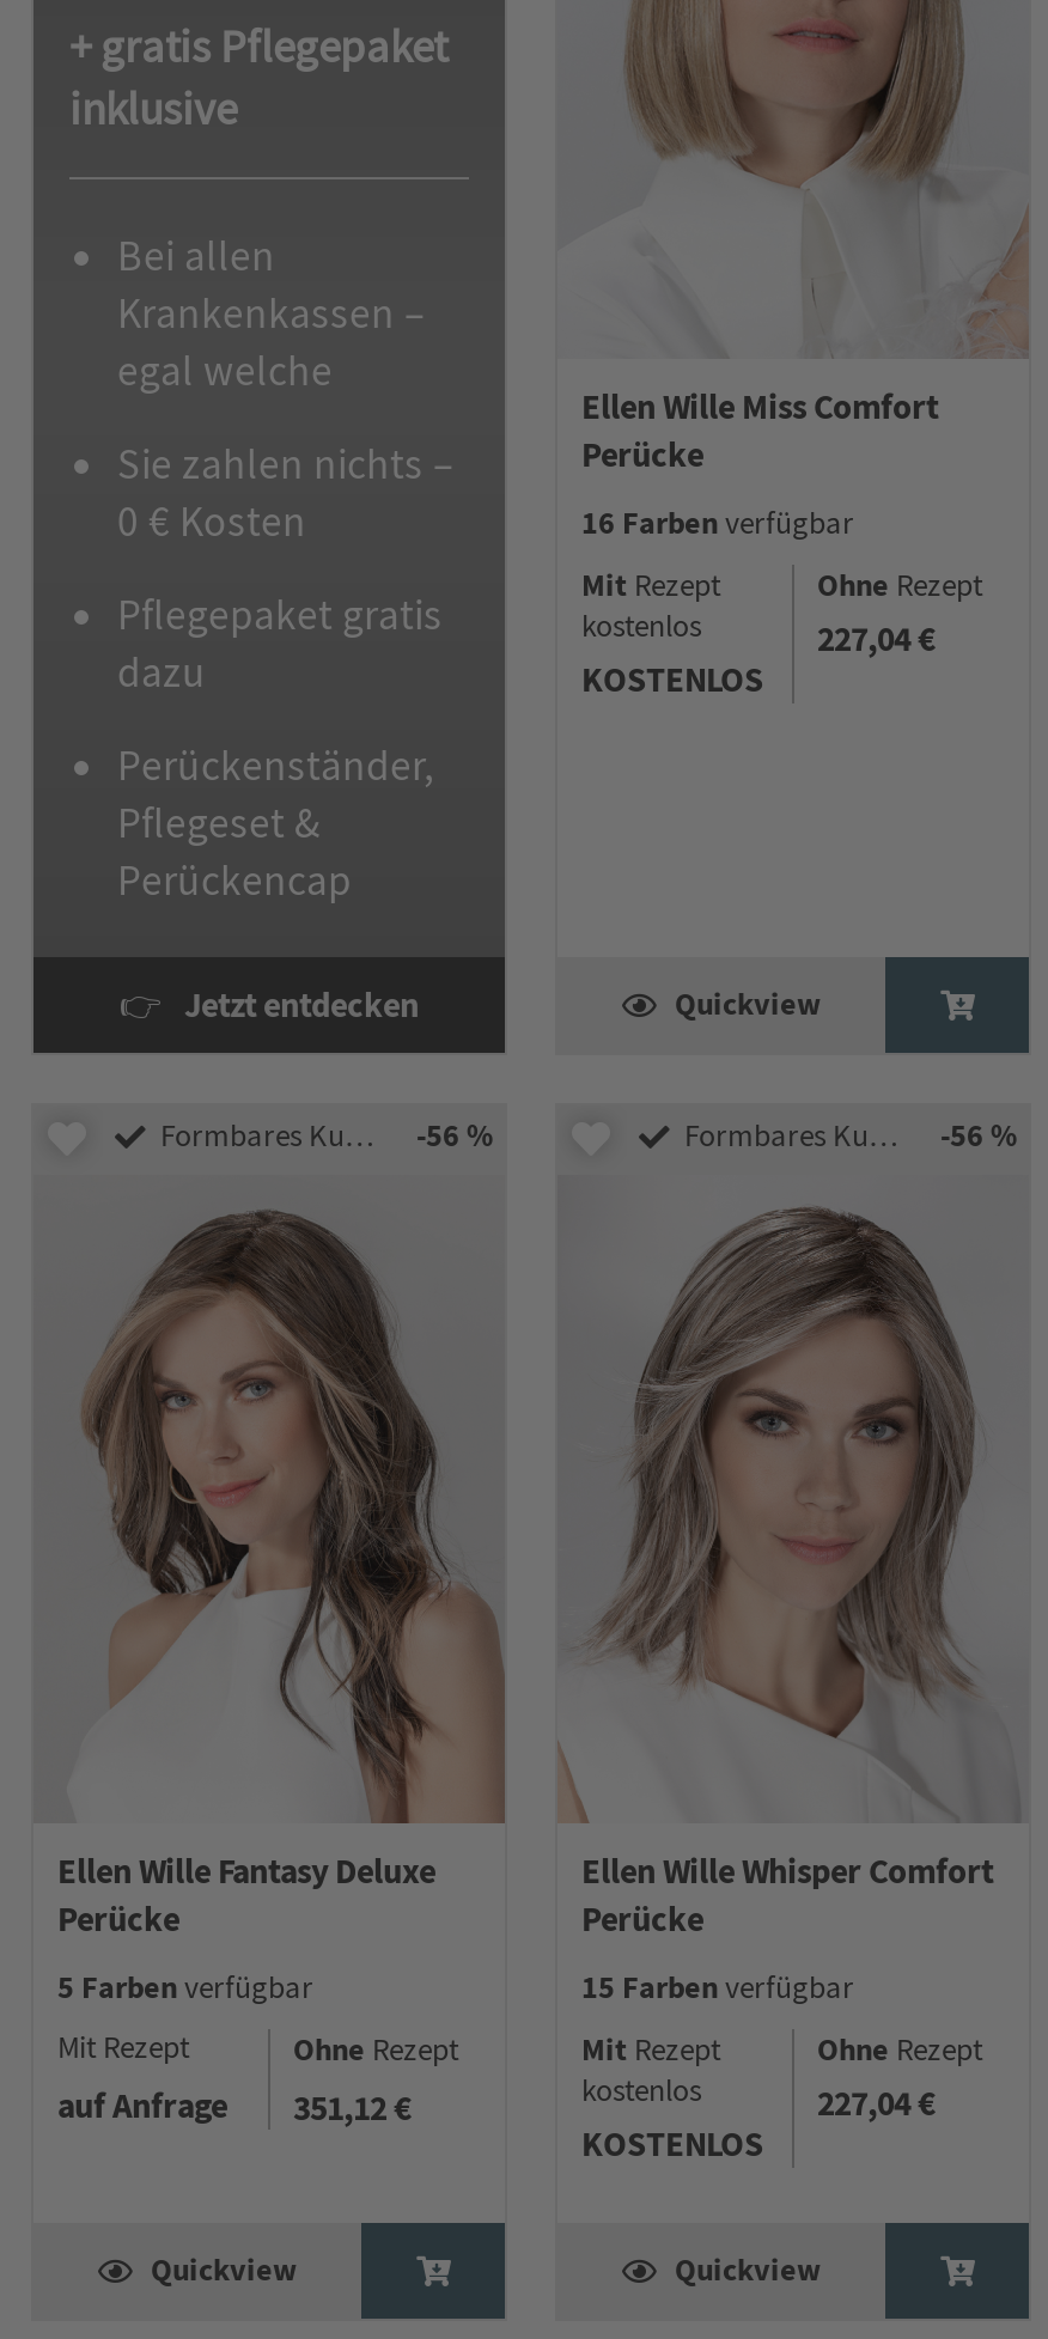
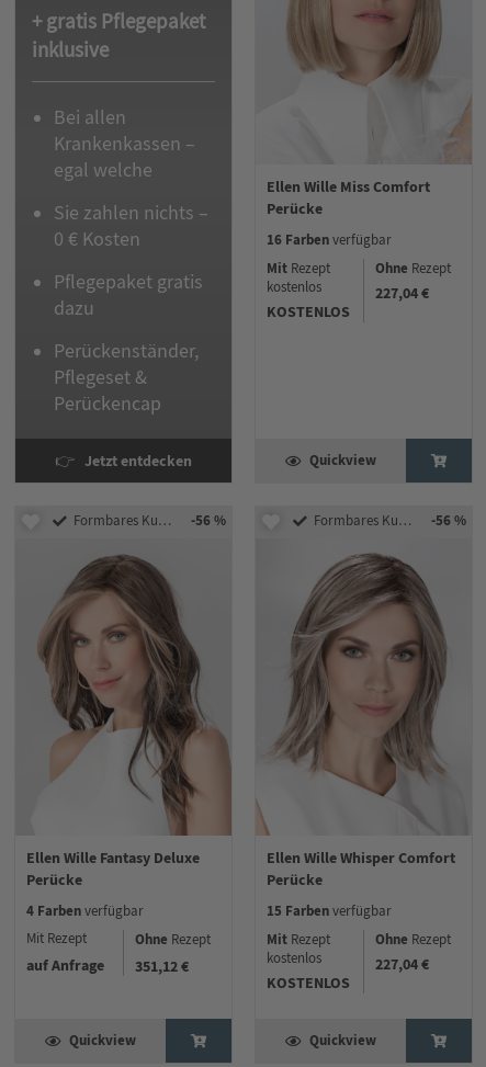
[57,1967,313,2008] 5 Farben verfügbar -> [26,901,144,920] 4 Farben verfügbar

